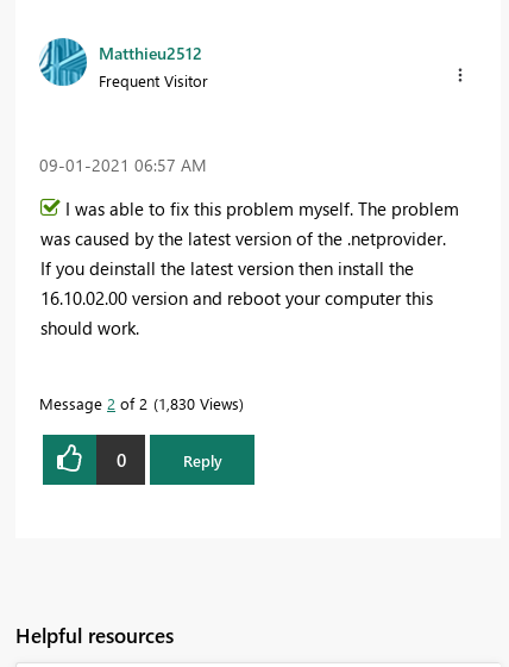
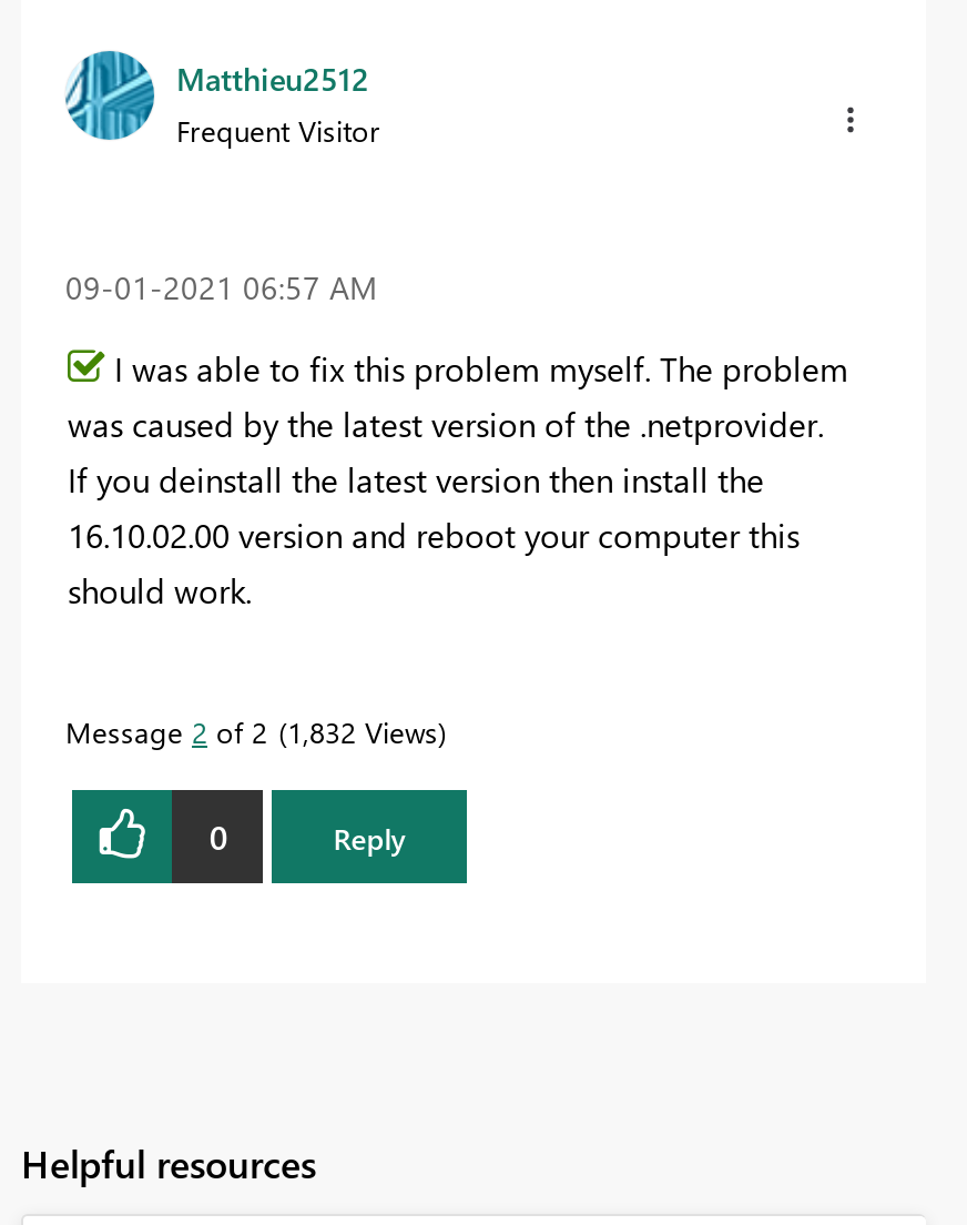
[39,393,239,413] Message 2 of 2 1,830 Views -> [65,713,438,750] Message 2 of 2 1,832 Views

